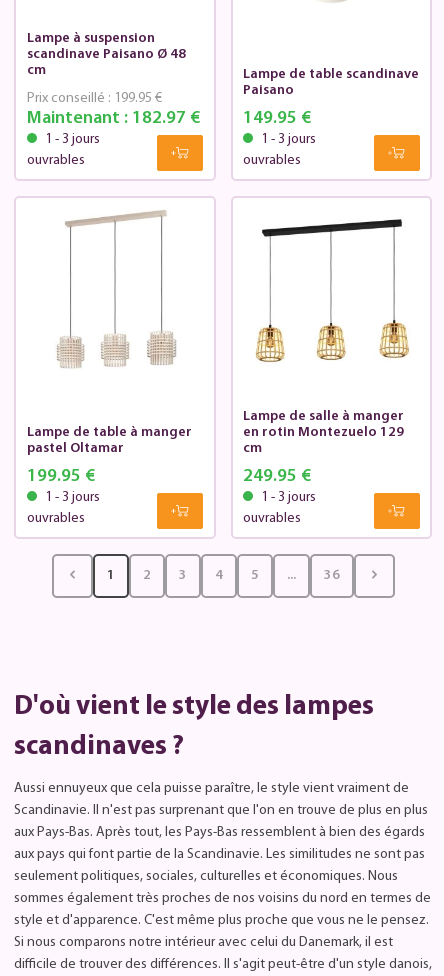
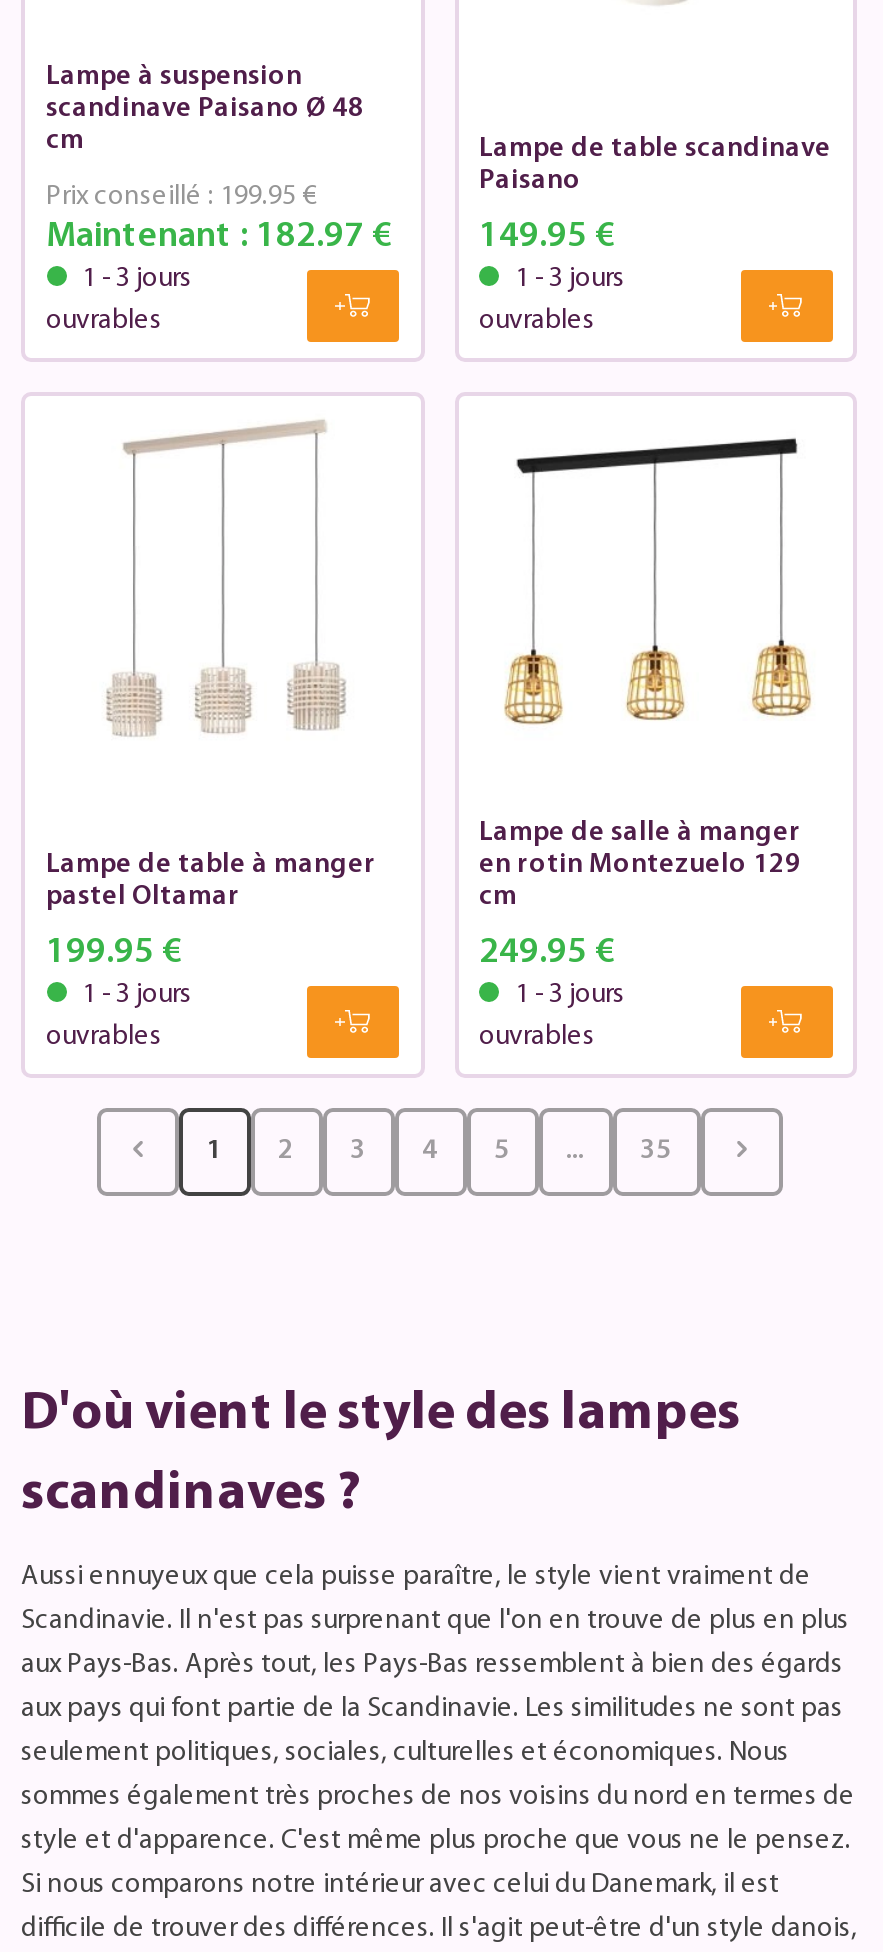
[323,568,339,583] 36 -> [640,1136,672,1166] 35

